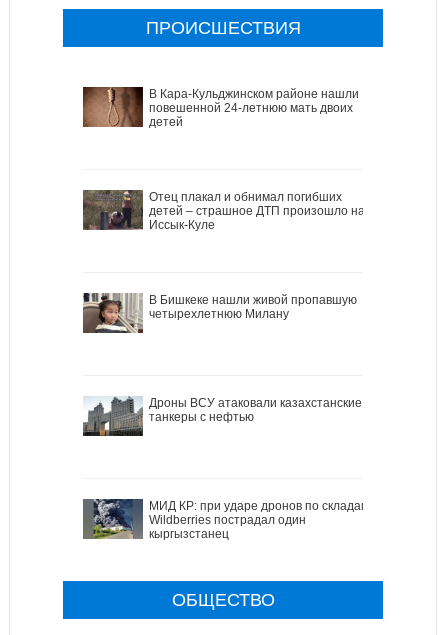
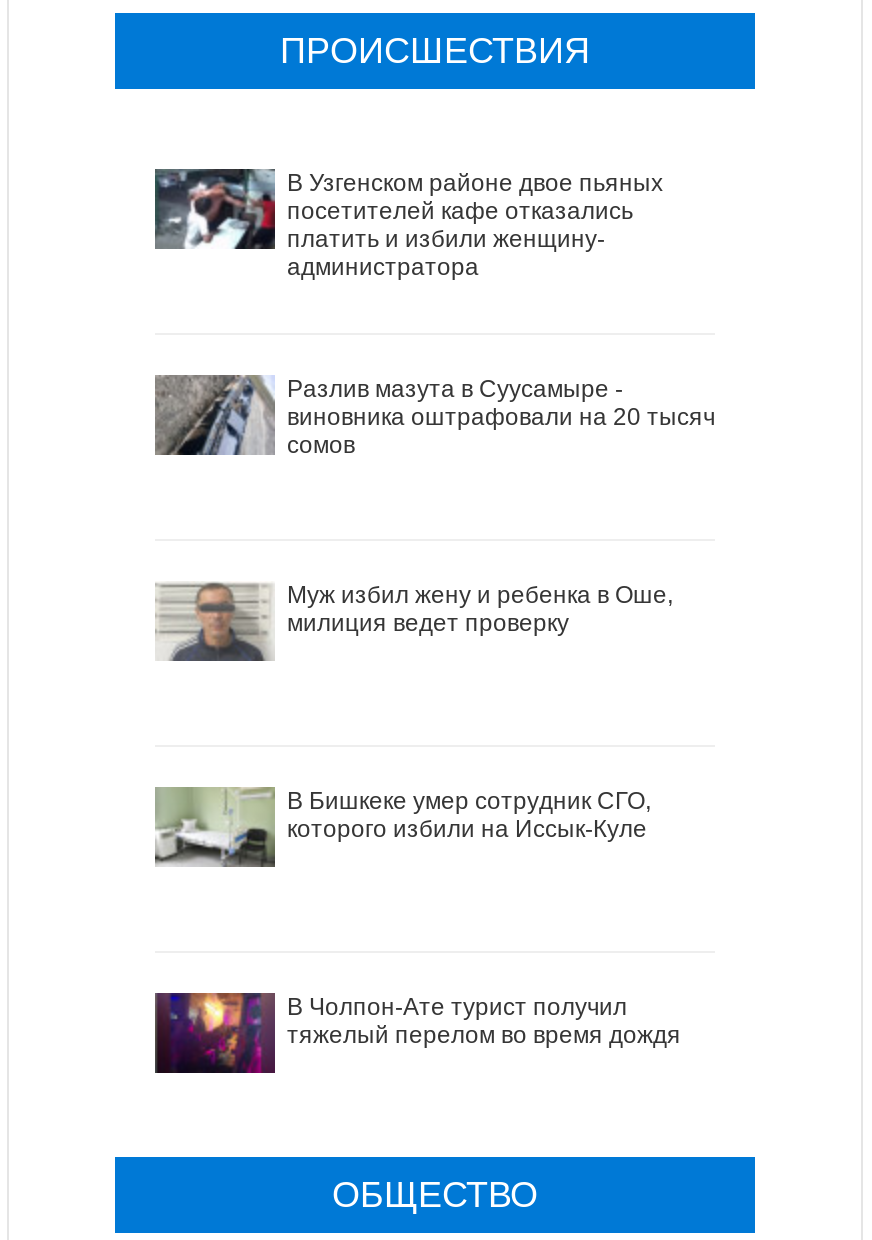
[83,87,359,129] [image] | В Кара-Кульджинском районе нашли | повешенной 24-летнюю мать двоих | детей -> [155,169,663,282] [image] | В Узгенском районе двое пьяных | посетителей кафе отказались | платить и избили женщину- | администратора
[84,190,365,232] [image] | Отец плакал и обнимал погибших | детей – страшное ДТП произошло на | Иссык-Куле -> [155,375,715,460] [image] | Разлив мазута в Суусамыре - | виновника оштрафовали на 20 тысяч | сомов
[82,292,357,334] [image] | В Бишкеке нашли живой пропавшую | четырехлетнюю Милану -> [155,581,673,661] [image] | Муж избил жену и ребенка в Оше, | милиция ведет проверку
[83,396,362,437] [image] | Дроны ВСУ атаковали казахстанские | танкеры с нефтью -> [155,787,651,867] [image] | В Бишкеке умер сотрудник СГО, | которого избили на Иссык-Куле
[83,498,369,541] [image] | МИД КР: при ударе дронов по складам | Wildberries пострадал один | кыргызстанец -> [157,991,681,1075] [image] | В Чолпон-Ате турист получил | тяжелый перелом во время дождя

